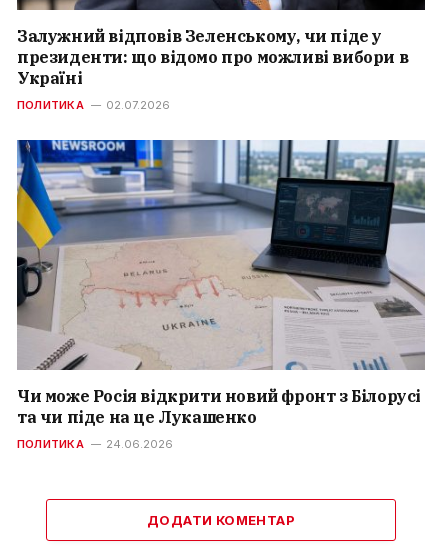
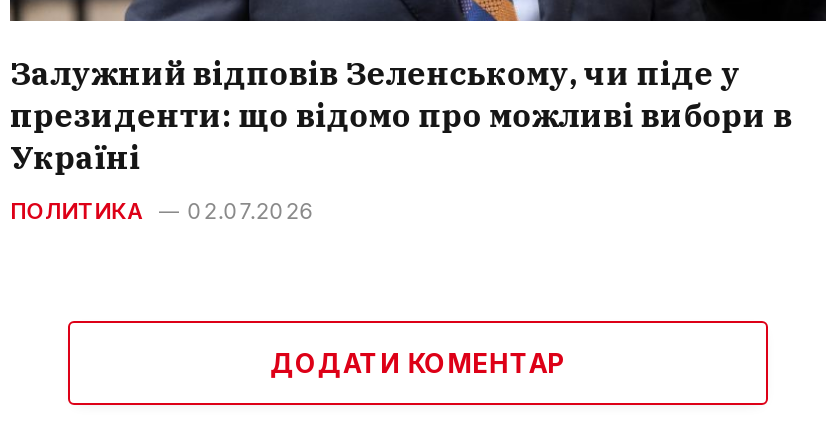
[16,139,426,451] [image] | Чи може Росія відкрити новий фронт з Білорусі | та чи піде на це Лукашенко | ПОЛИТИКА | 24.06.2026 -> none

